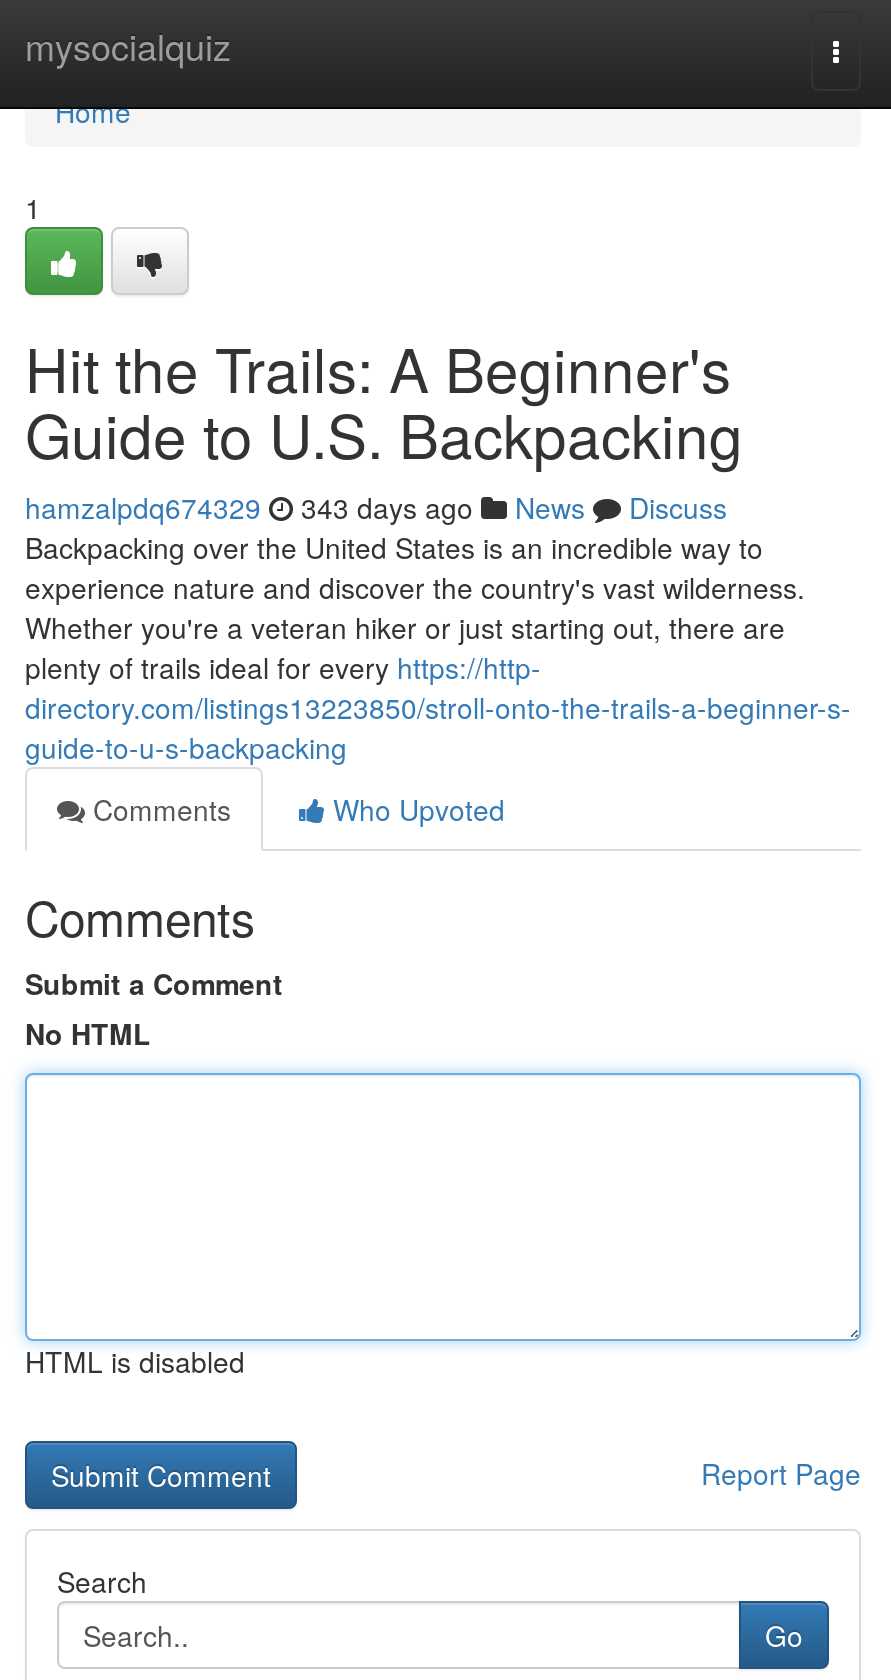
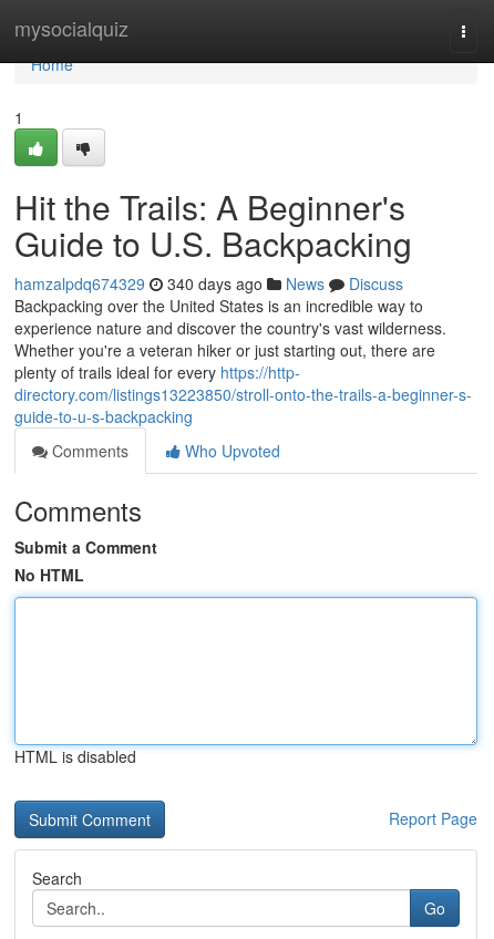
[25,487,727,527] hamzalpdq674329 343 days ago News Discuss -> [14,272,403,295] hamzalpdq674329 340 days ago News Discuss

